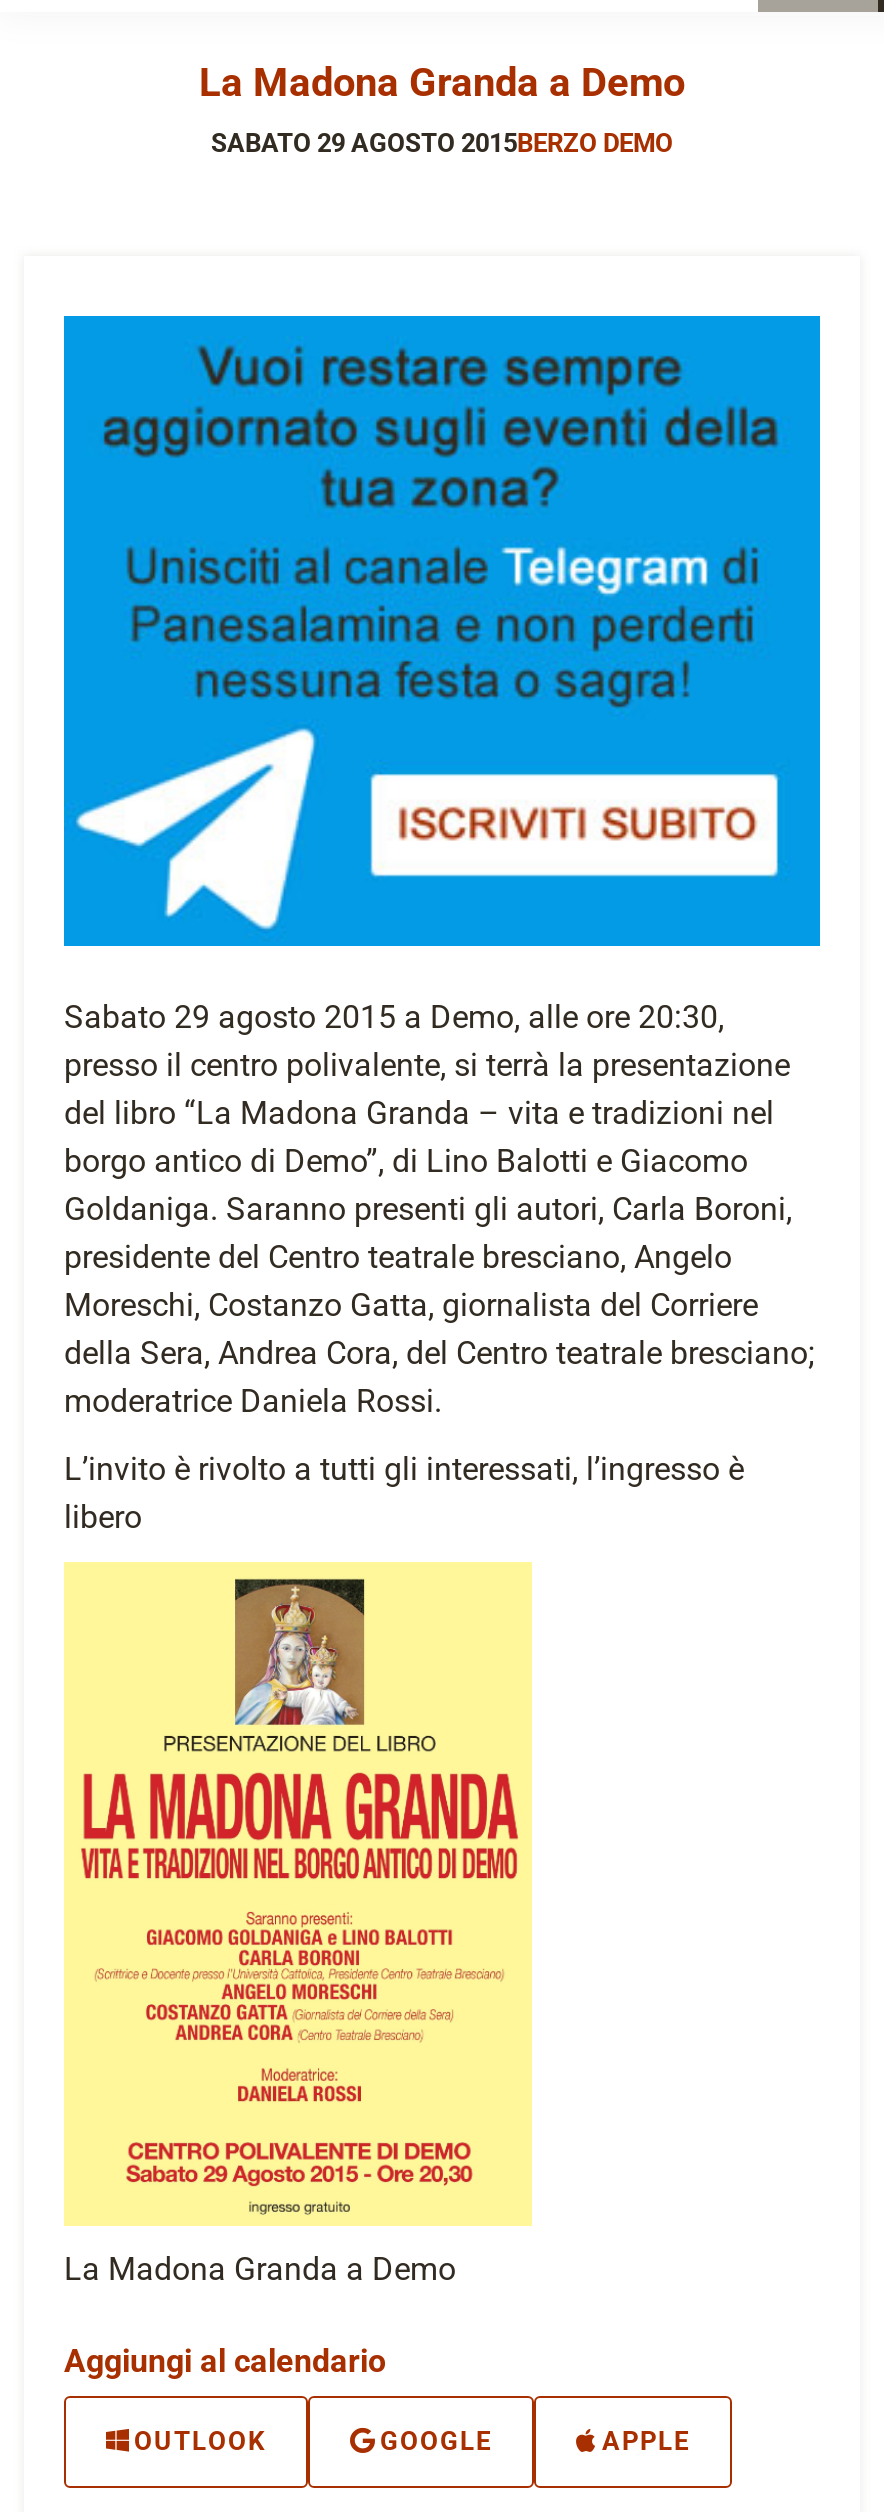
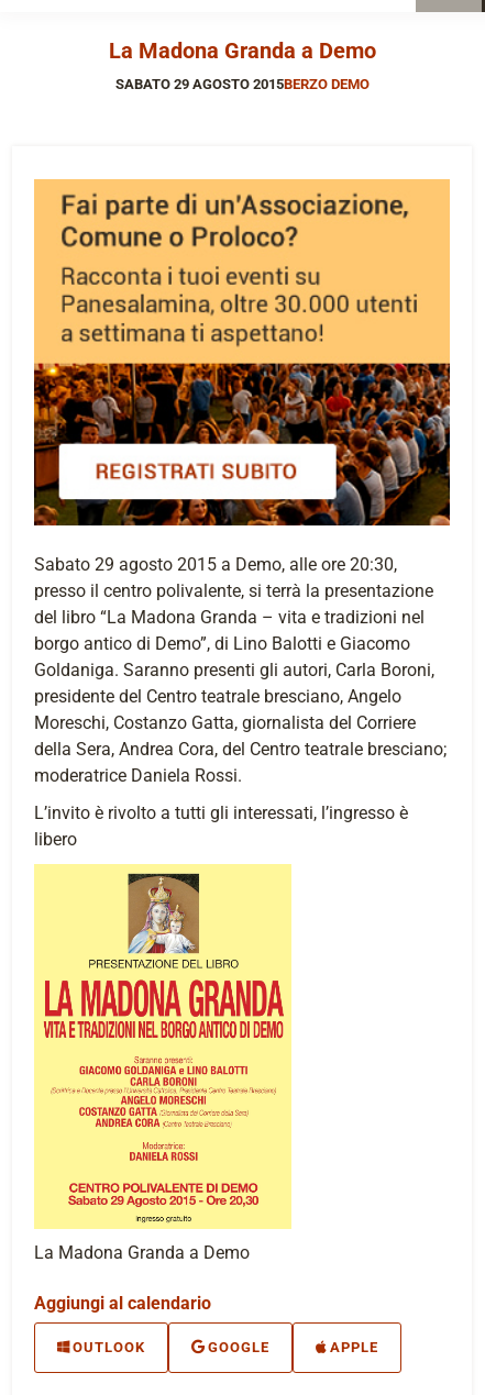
[62,314,822,948] [image] -> [33,178,451,527] [image]

